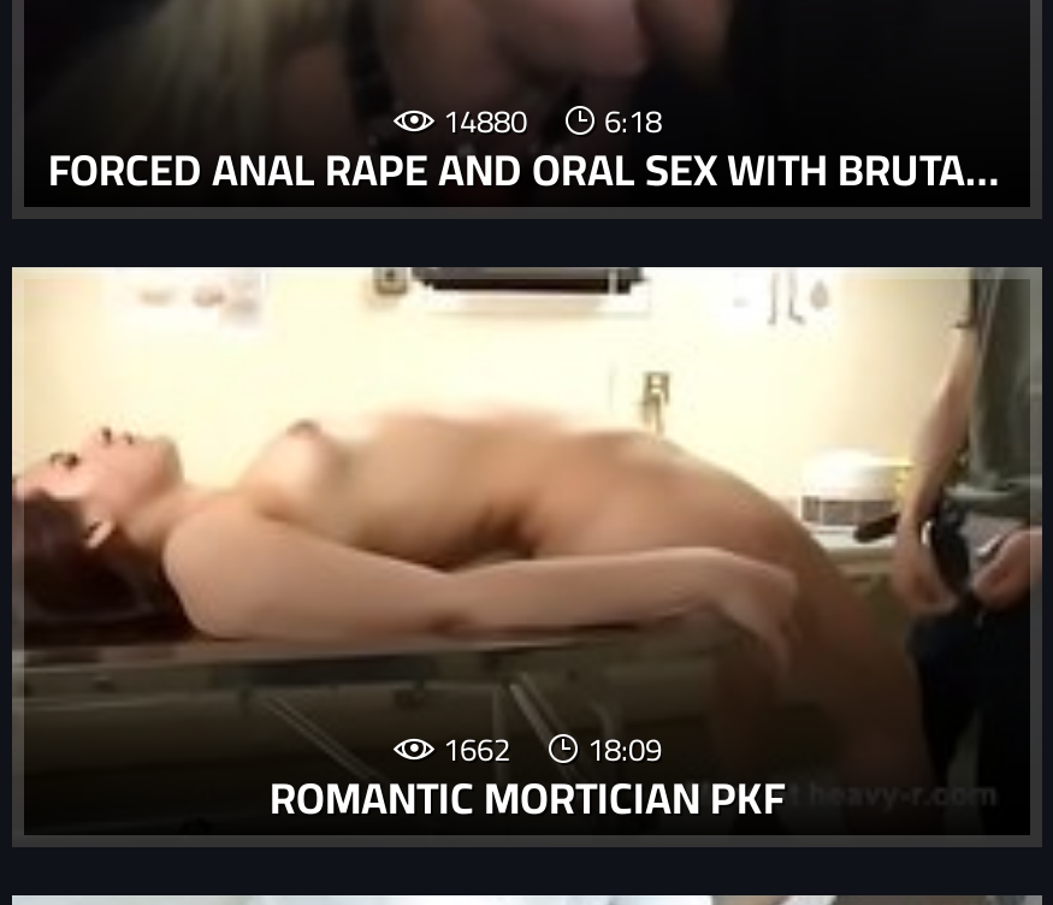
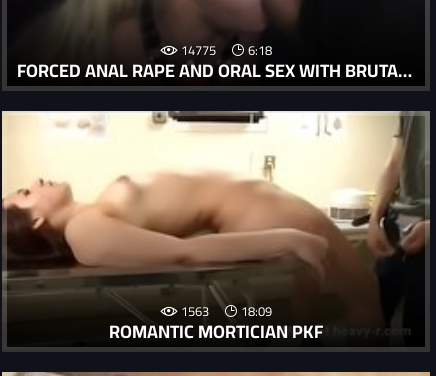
[443,92,662,150] 14880 6:18 -> [181,38,272,62] 14775 6:18
[443,720,662,777] 1662 18:09 -> [181,299,272,323] 1563 18:09

